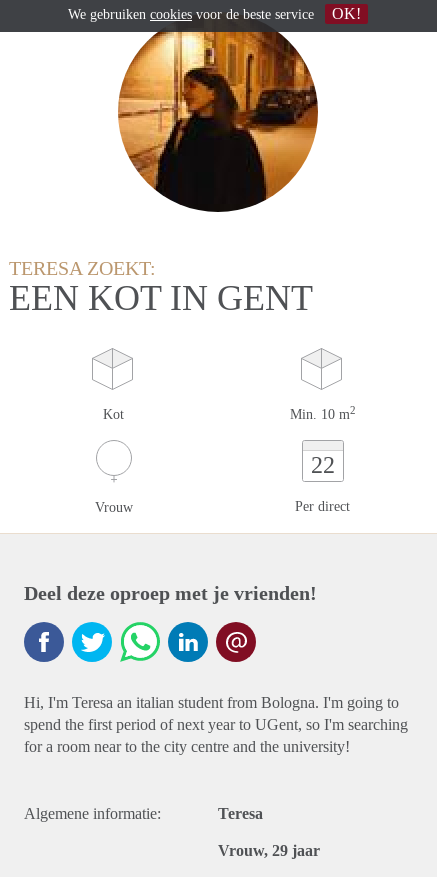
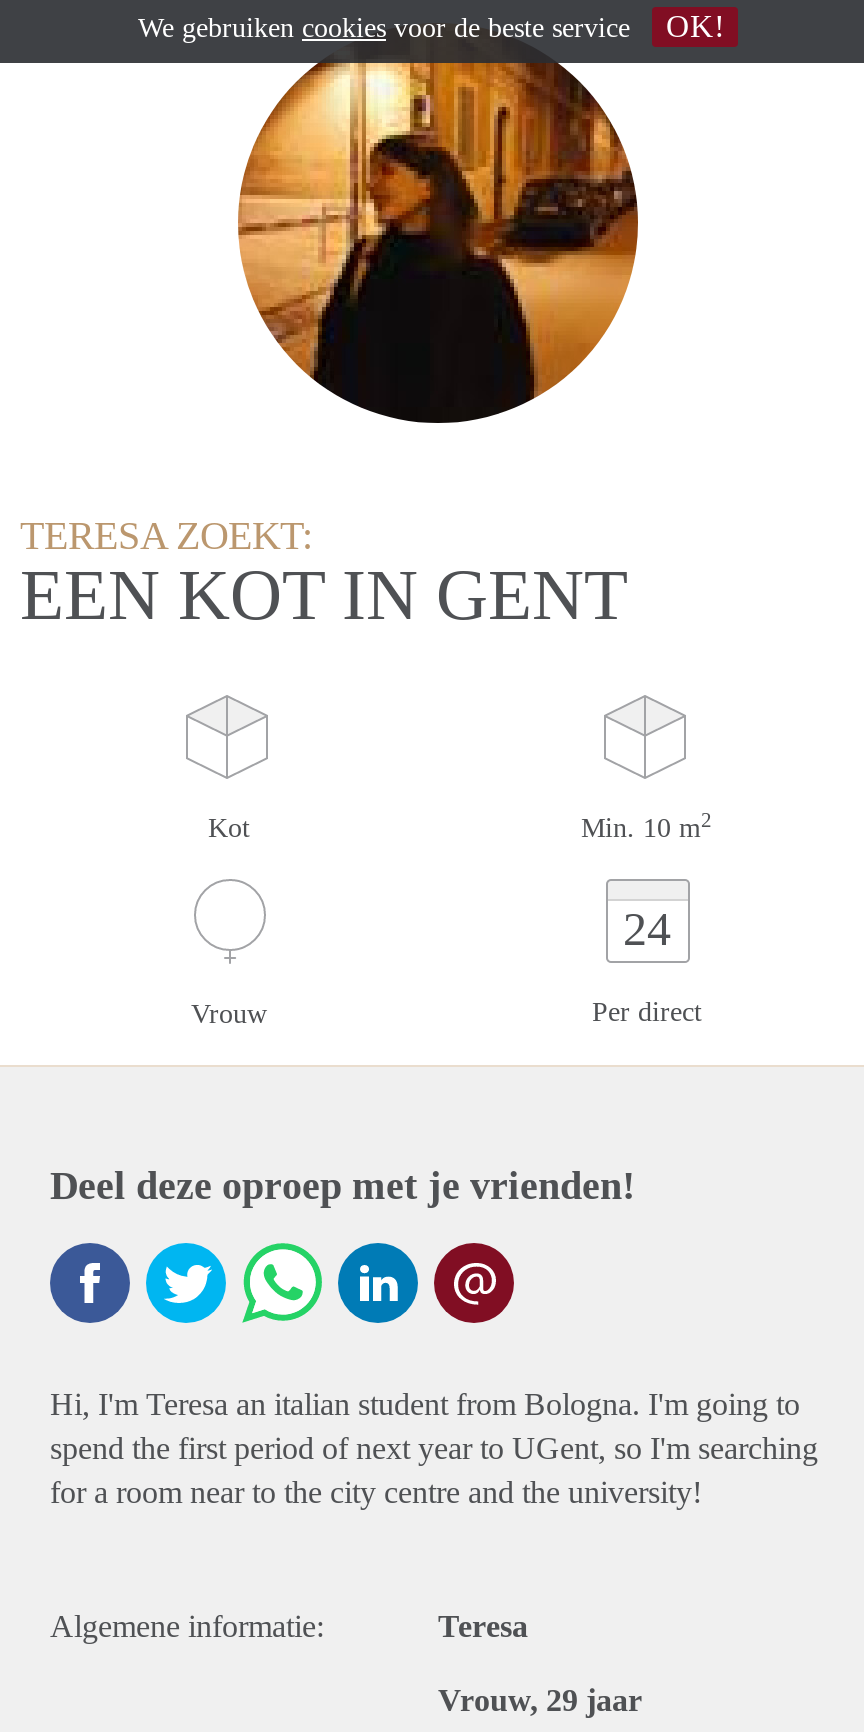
[310,452,334,478] 22 -> [623,903,671,955] 24

